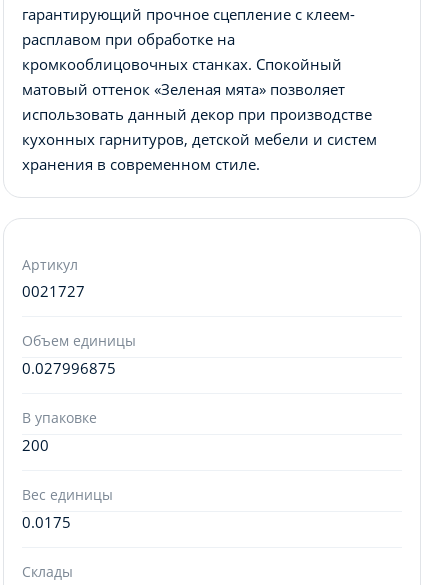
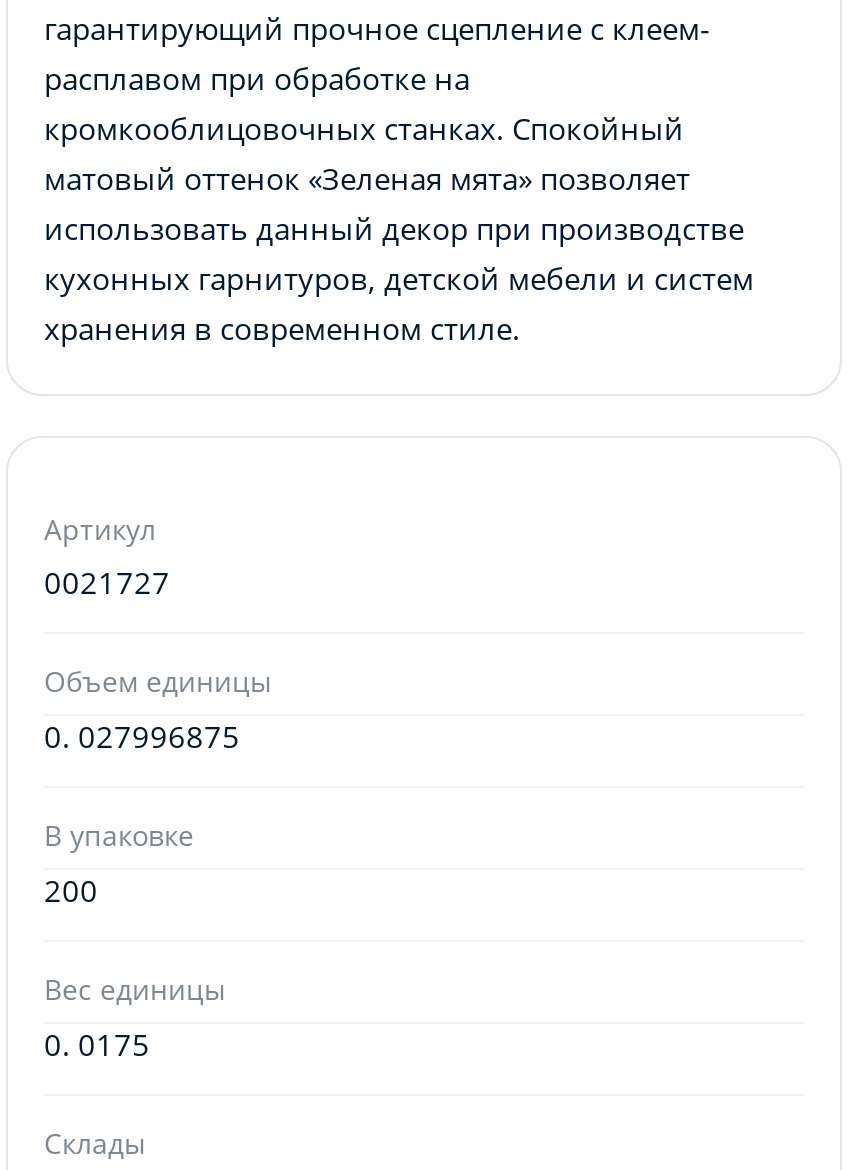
[22,357,116,377] 0.027996875 -> [44,715,240,755] 0. 027996875
[22,511,71,531] 0.0175 -> [44,1023,150,1063] 0. 0175

